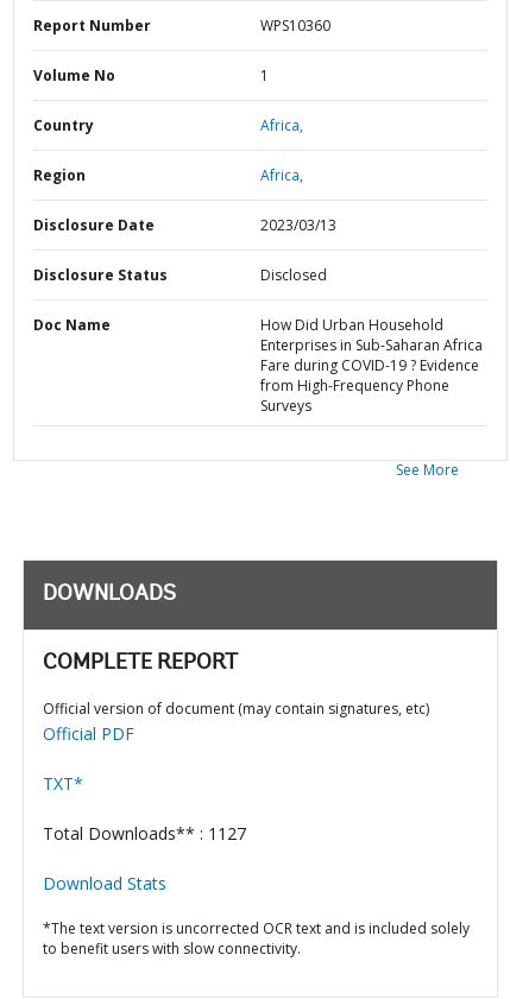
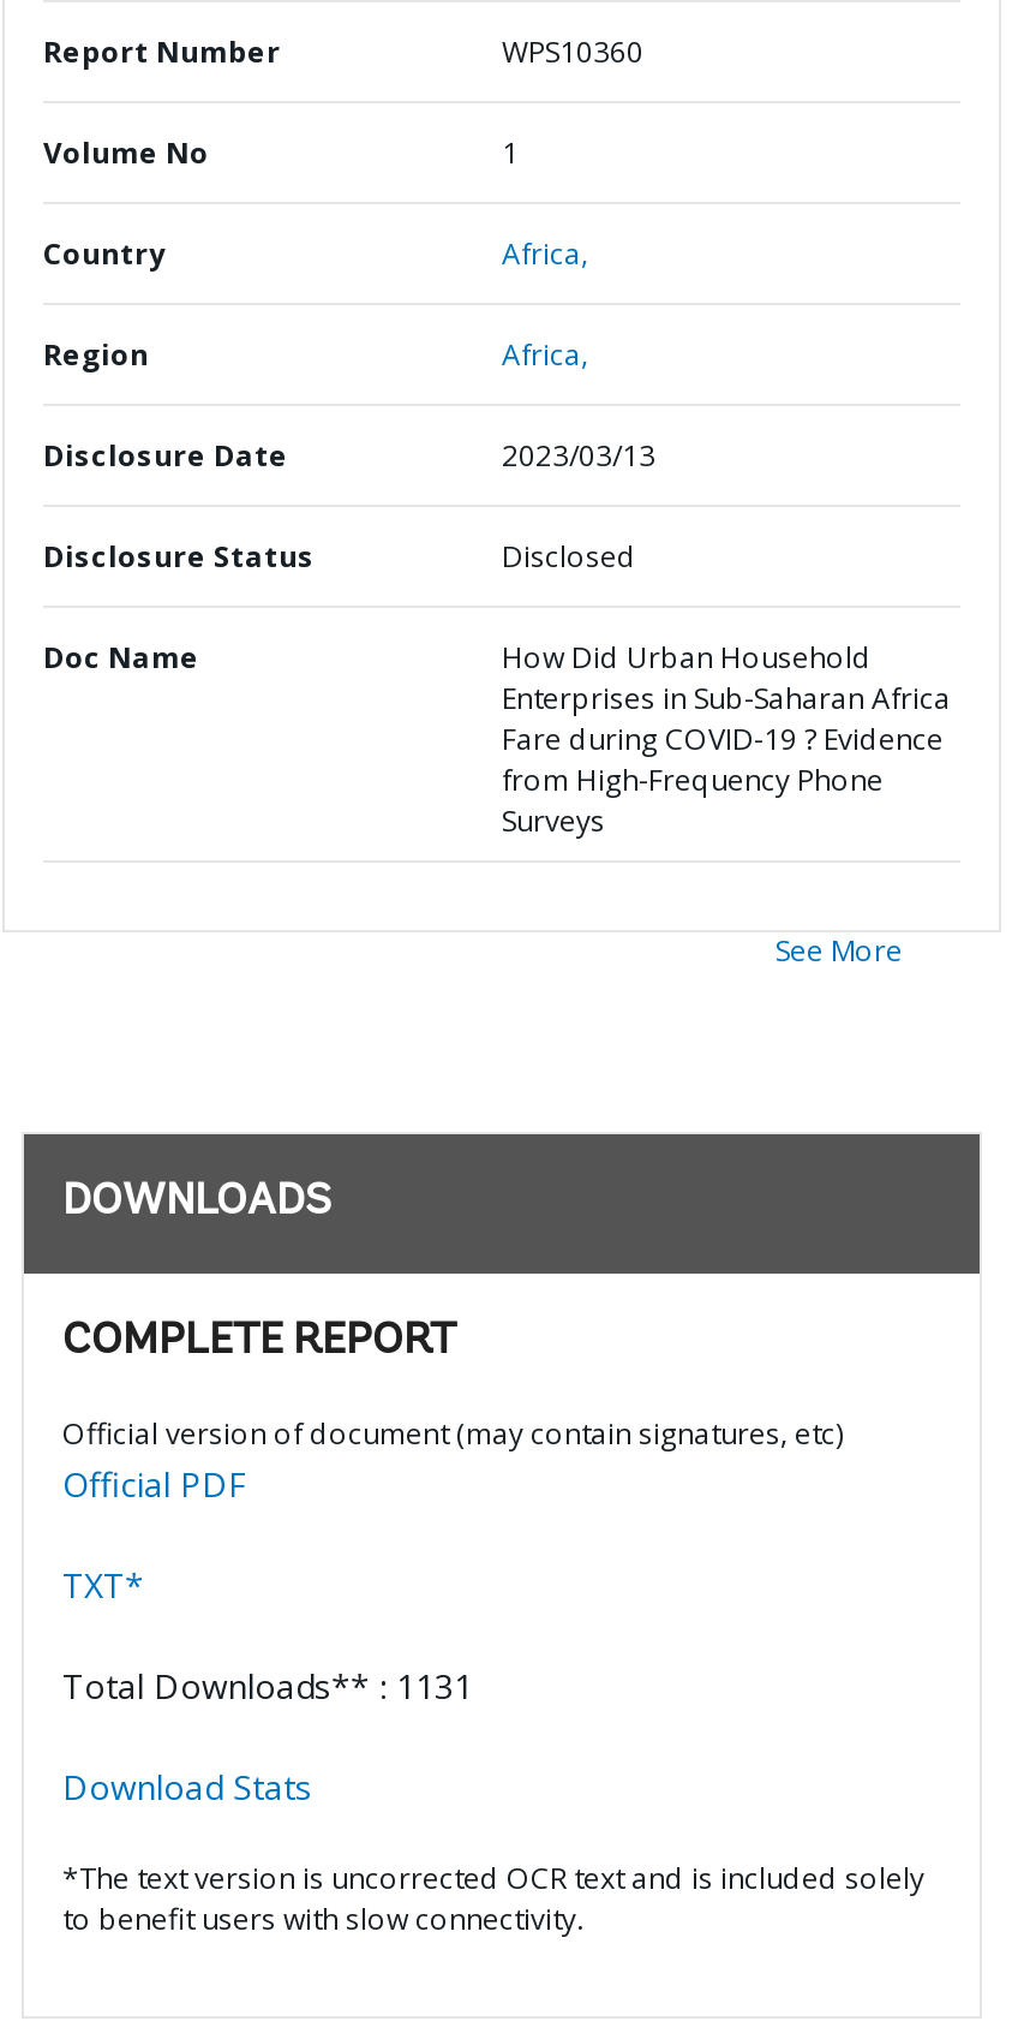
[43,822,246,845] Total Downloads** : 1127 -> [62,1663,473,1709] Total Downloads** : 1131

